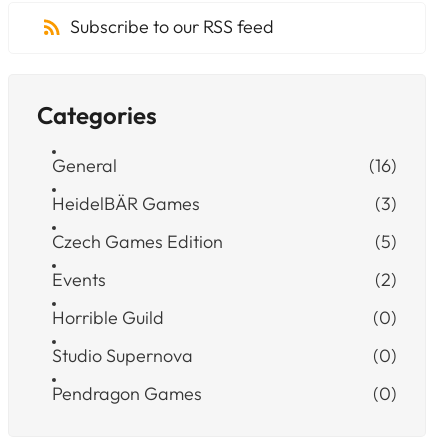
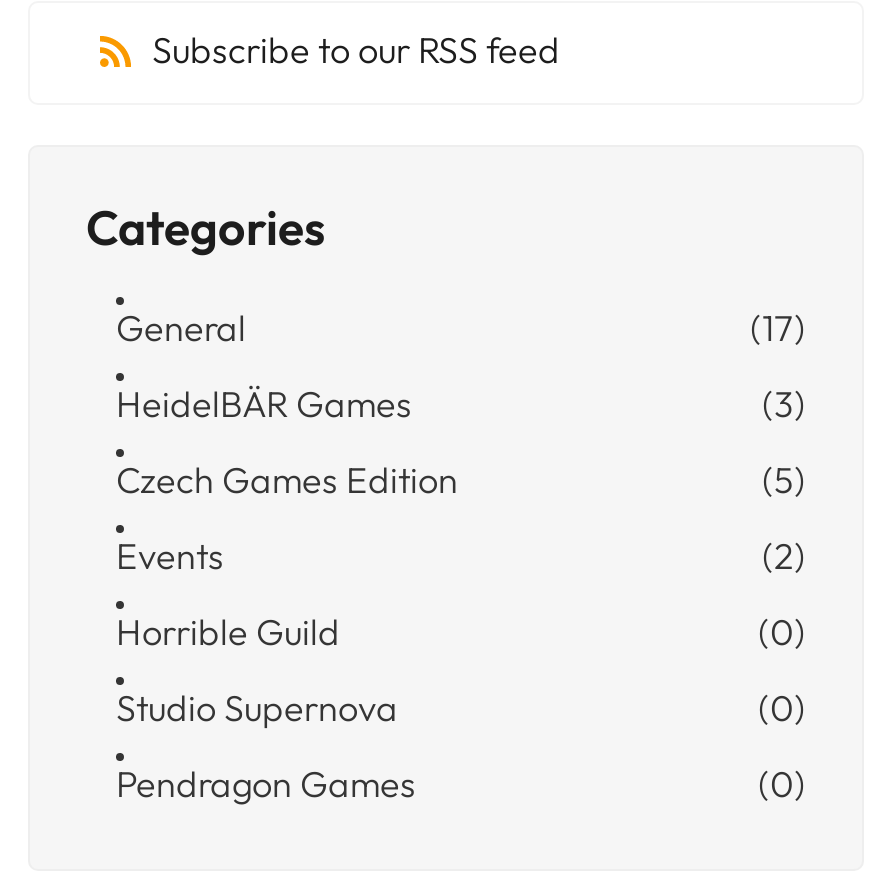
[369,154,397,177] (16) -> [750,305,806,351] (17)

